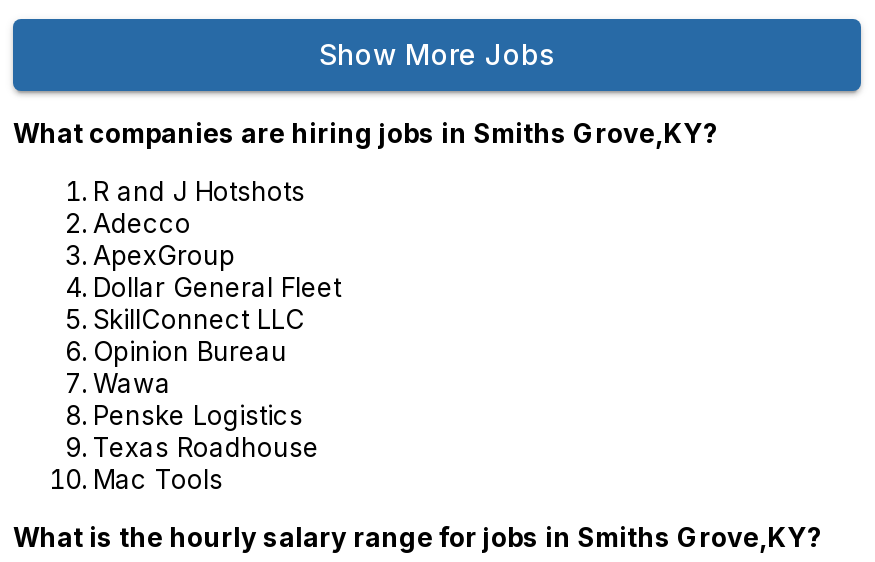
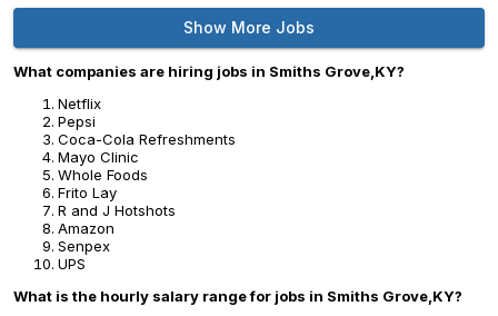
none -> [58,95,236,201] Netflix | Pepsi | Coca-Cola Refreshments | Mayo Clinic | Whole Foods | Frito Lay
moved [93,175,305,207] -> [58,201,176,219]: R and J Hotshots
[93,207,341,495] Adecco | ApexGroup | Dollar General Fleet | SkillConnect LLC | Opinion Bureau | Wawa | Penske Logistics | Texas Roadhouse | Mac Tools -> [58,219,114,273] Amazon | Senpex | UPS

